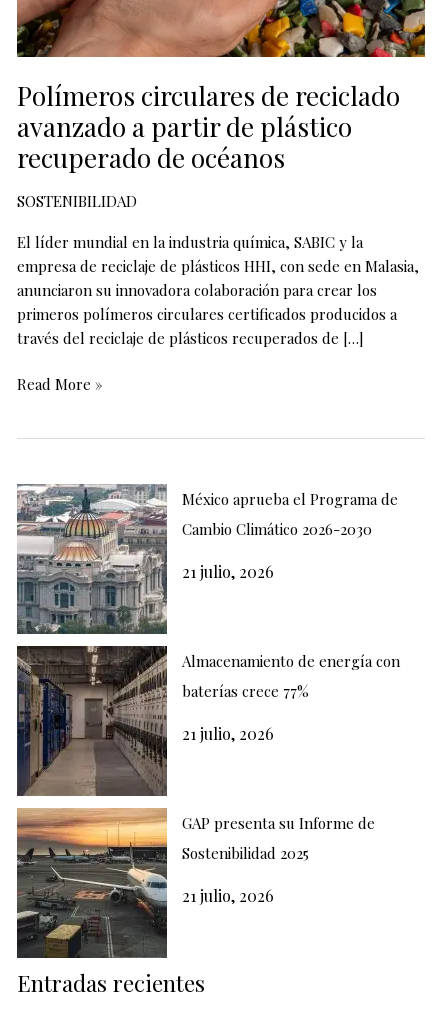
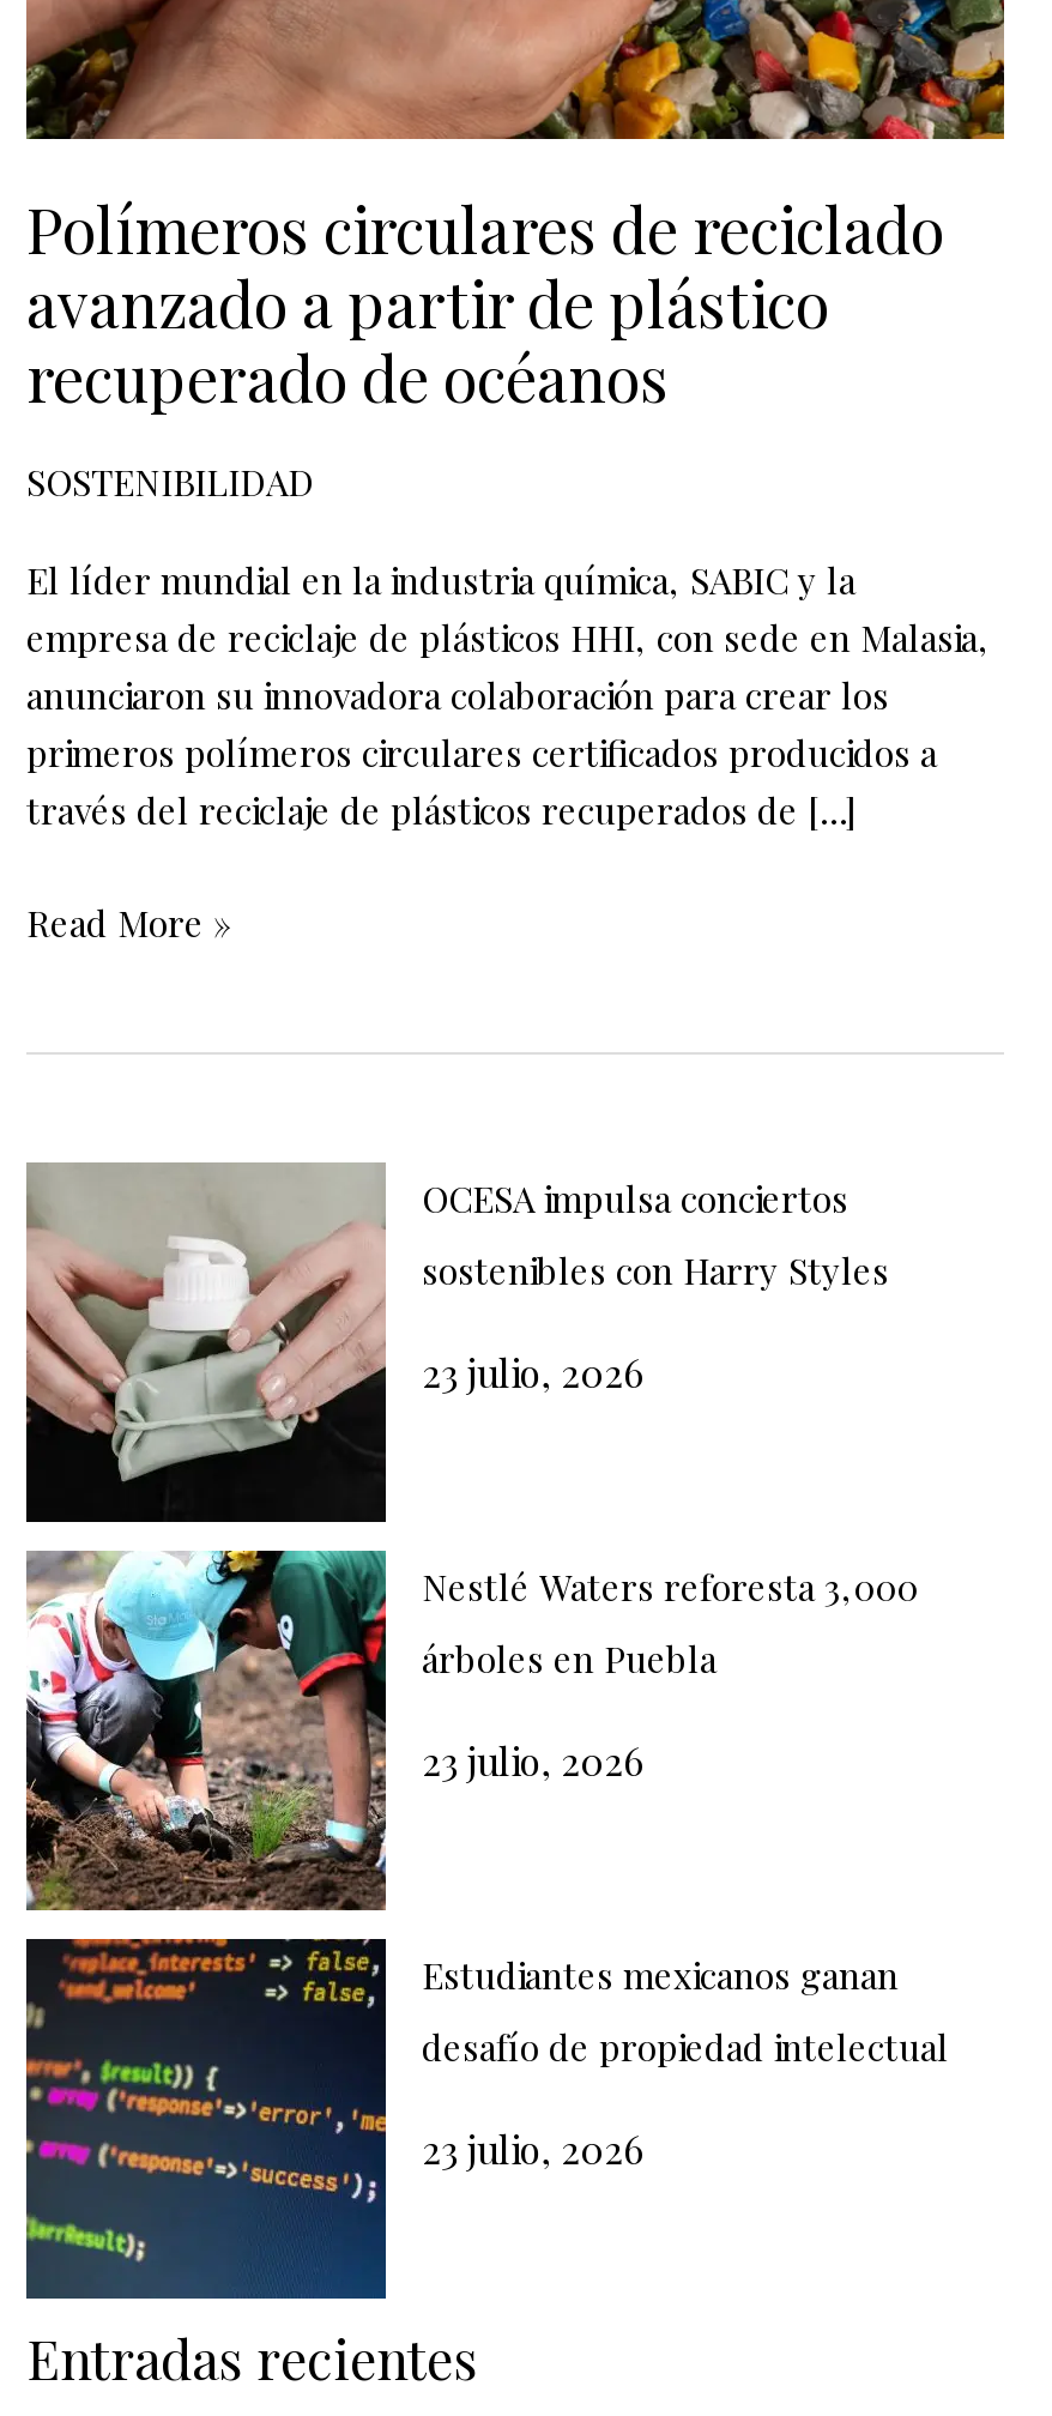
[16,484,398,633] [image] | México aprueba el Programa de -> [24,1162,848,1520] [image] | OCESA impulsa conciertos
[182,519,372,539] Cambio Climático 2026-2030 -> [422,1246,889,1294] sostenibles con Harry Styles
[182,561,274,582] 21 julio, 2026 -> [422,1347,645,1397] 23 julio, 2026
[16,645,400,797] [image] | Almacenamiento de energía con -> [24,1548,918,1910] [image] | Nestlé Waters reforesta 3,000
[182,681,309,701] baterías crece 77% -> [422,1634,717,1682] árboles en Puebla
[182,723,274,744] 21 julio, 2026 -> [422,1735,645,1785] 23 julio, 2026
[16,807,375,959] [image] | GAP presenta su Informe de -> [24,1937,899,2299] [image] | Estudiantes mexicanos ganan
[182,843,309,863] Sostenibilidad 2025 -> [422,2022,949,2070] desafío de propiedad intelectual
[182,885,274,906] 21 julio, 2026 -> [422,2123,645,2173] 23 julio, 2026

